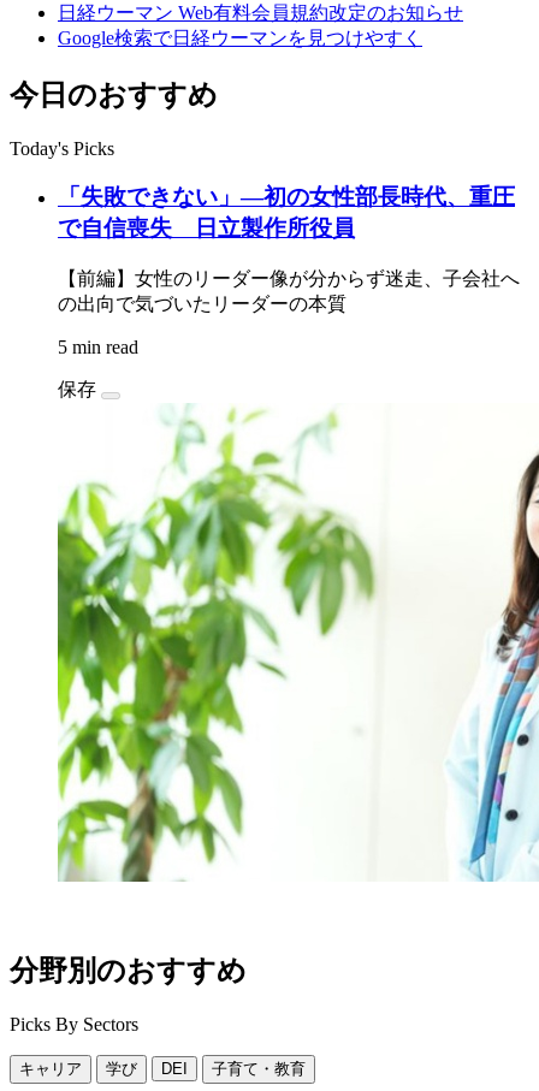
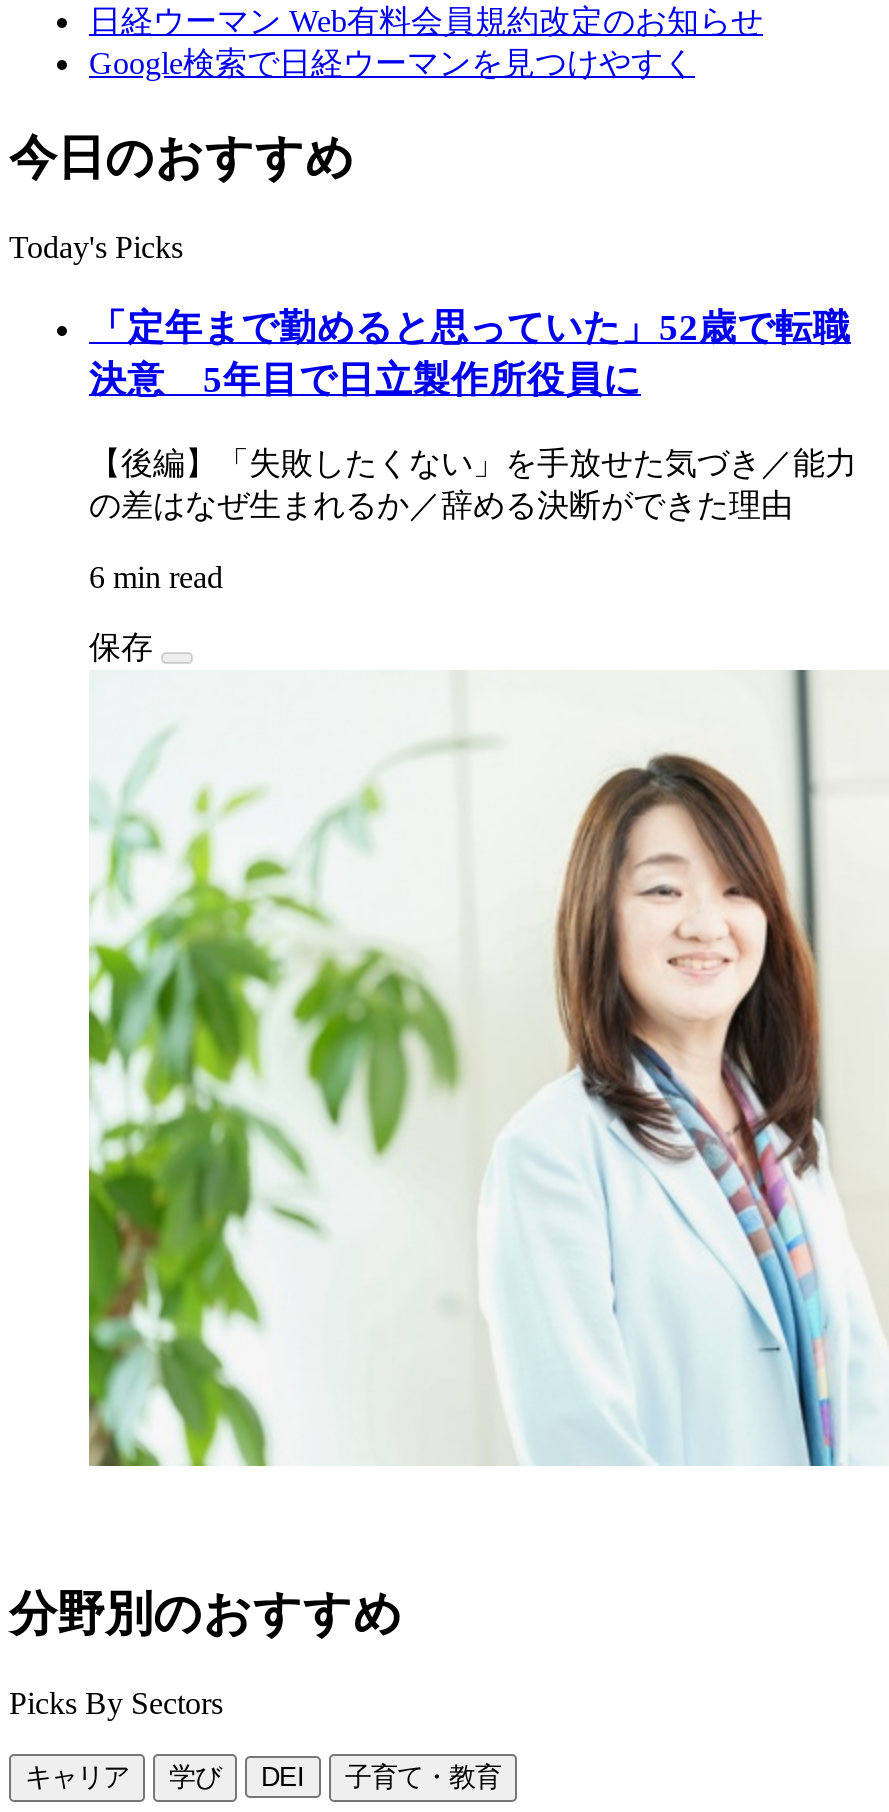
[58,185,515,241] 「失敗できない」―初の女性部長時代、重圧 | で自信喪失 日立製作所役員 -> [89,307,851,401] 「定年まで勤めると思っていた」52歳で転職 | 決意 5年目で日立製作所役員に
[58,268,520,314] 【前編】女性のリーダー像が分からず迷走、子会社へ | の出向で気づいたリーダーの本質 -> [89,446,857,522] 【後編】「失敗したくない」を手放せた気づき／能力 | の差はなぜ生まれるか／辞める決断ができた理由
[58,337,138,357] 5 min read -> [89,560,223,594] 6 min read
[57,403,535,883] [image] -> [87,668,883,1468] [image]

